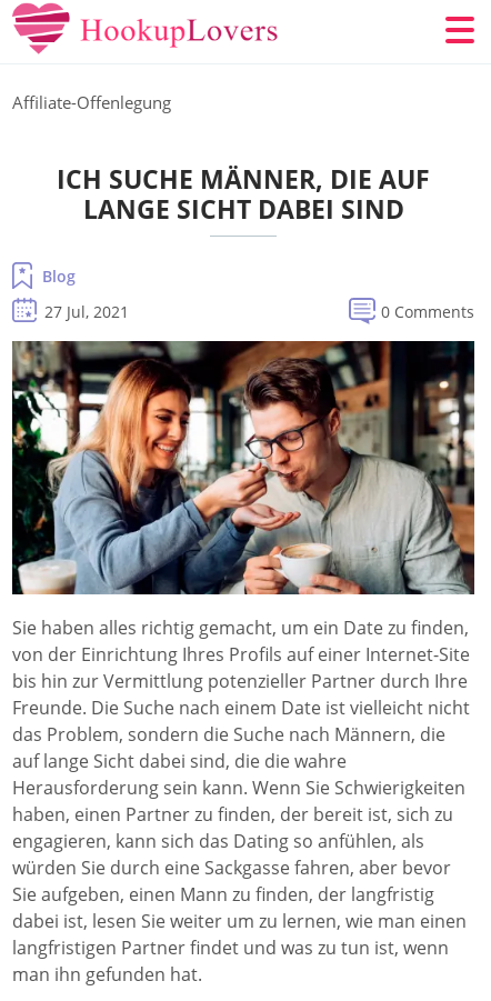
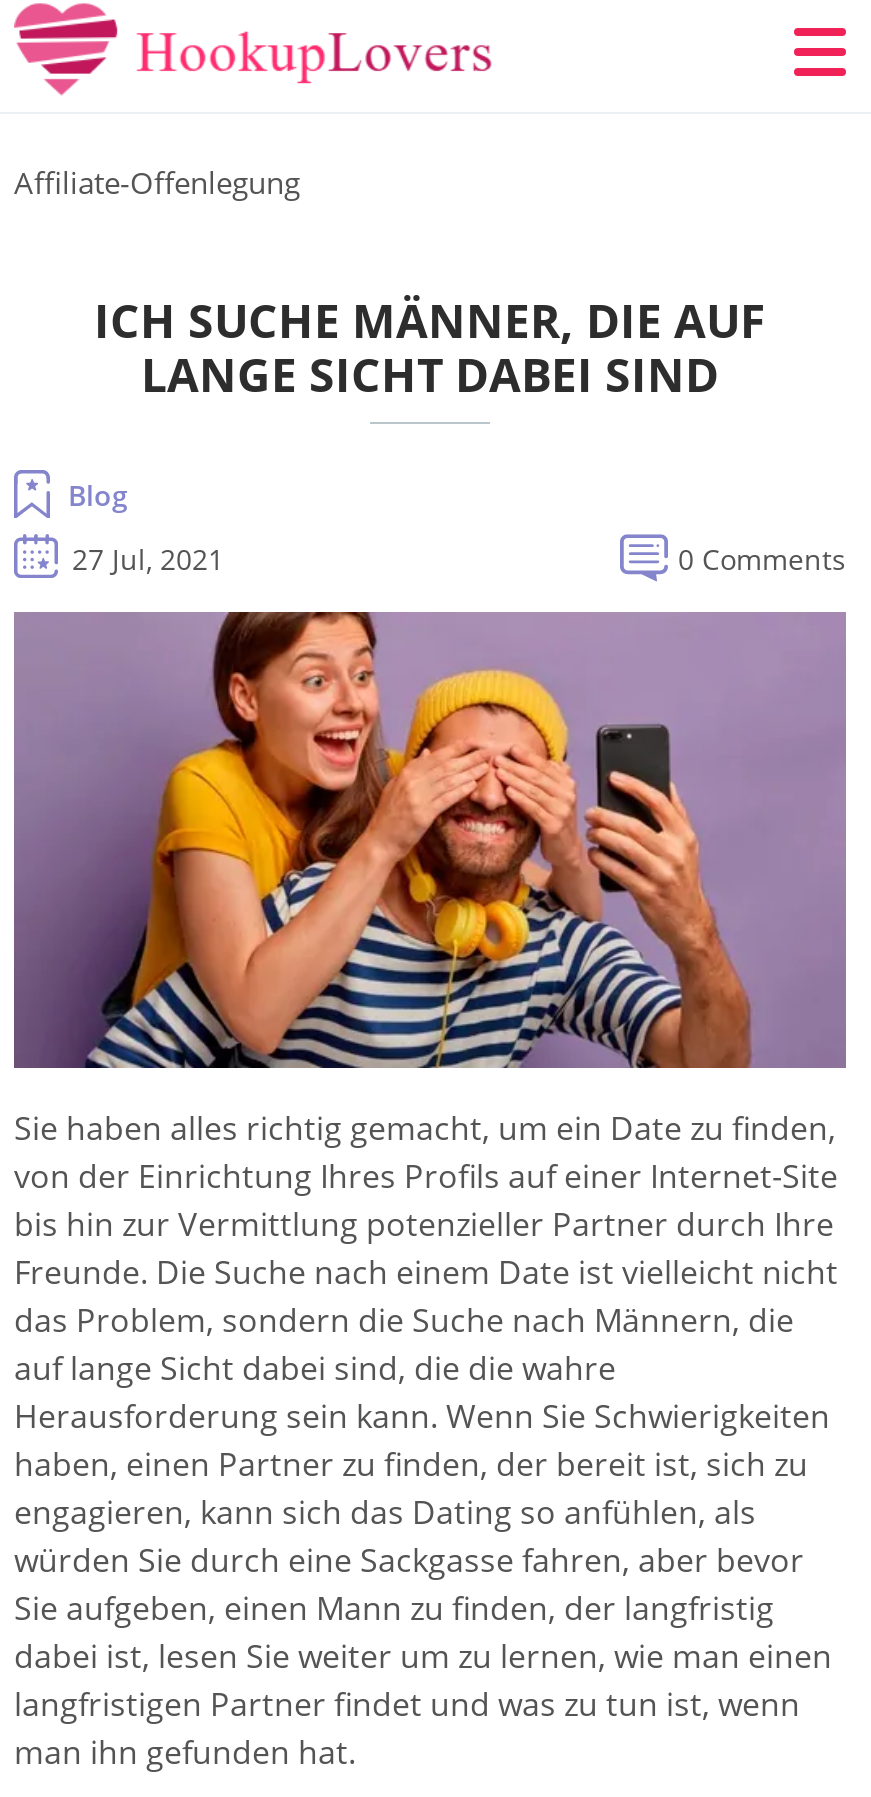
[11,340,475,595] [image] -> [12,610,848,1070] [image]

